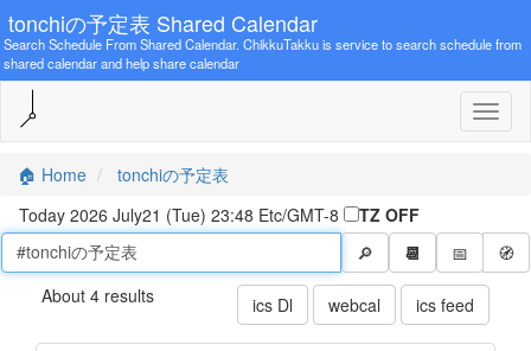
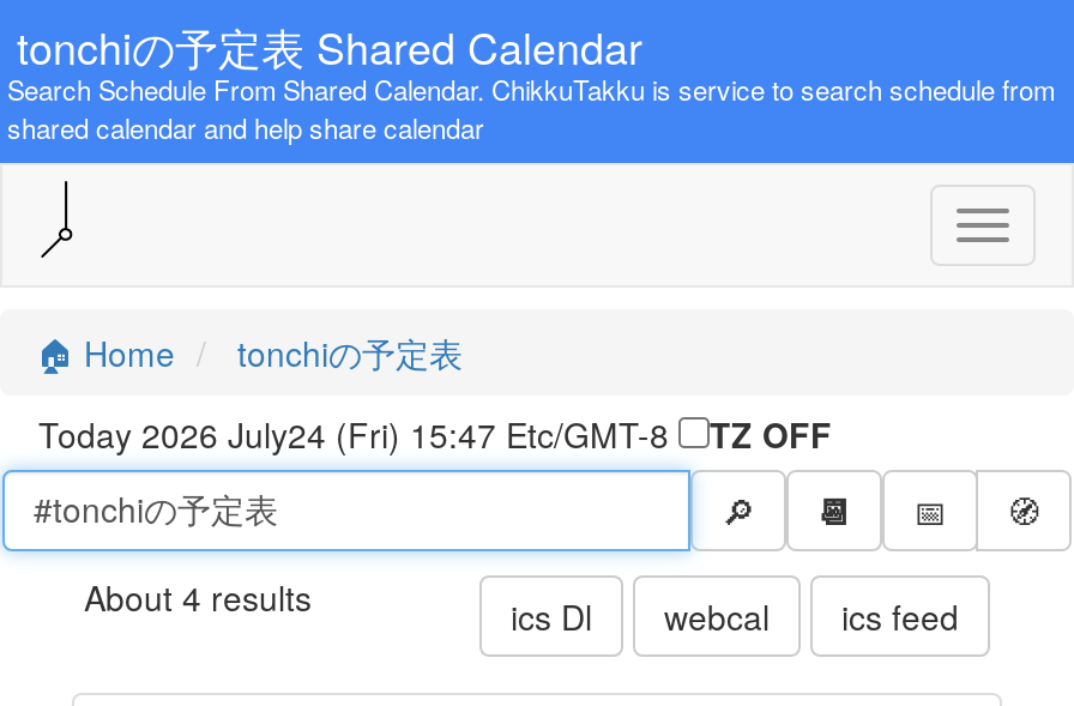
[19,203,344,226] Today 2026 July21 (Tue) 23:48 Etc/GMT-8 -> [38,409,678,457] Today 2026 July24 (Fri) 15:47 Etc/GMT-8

